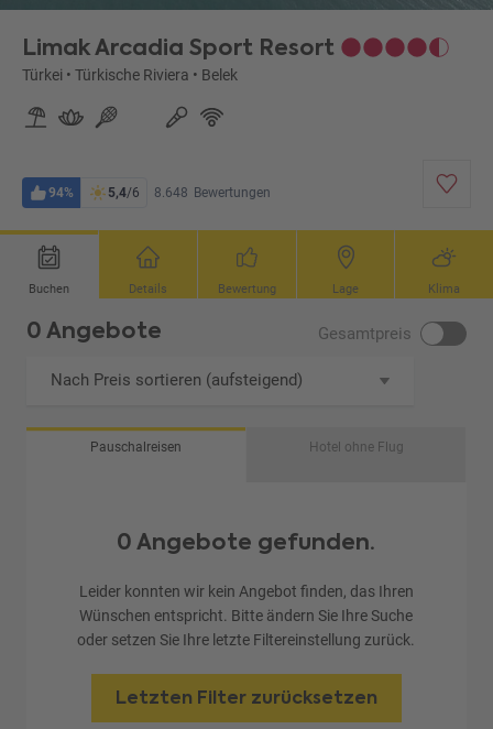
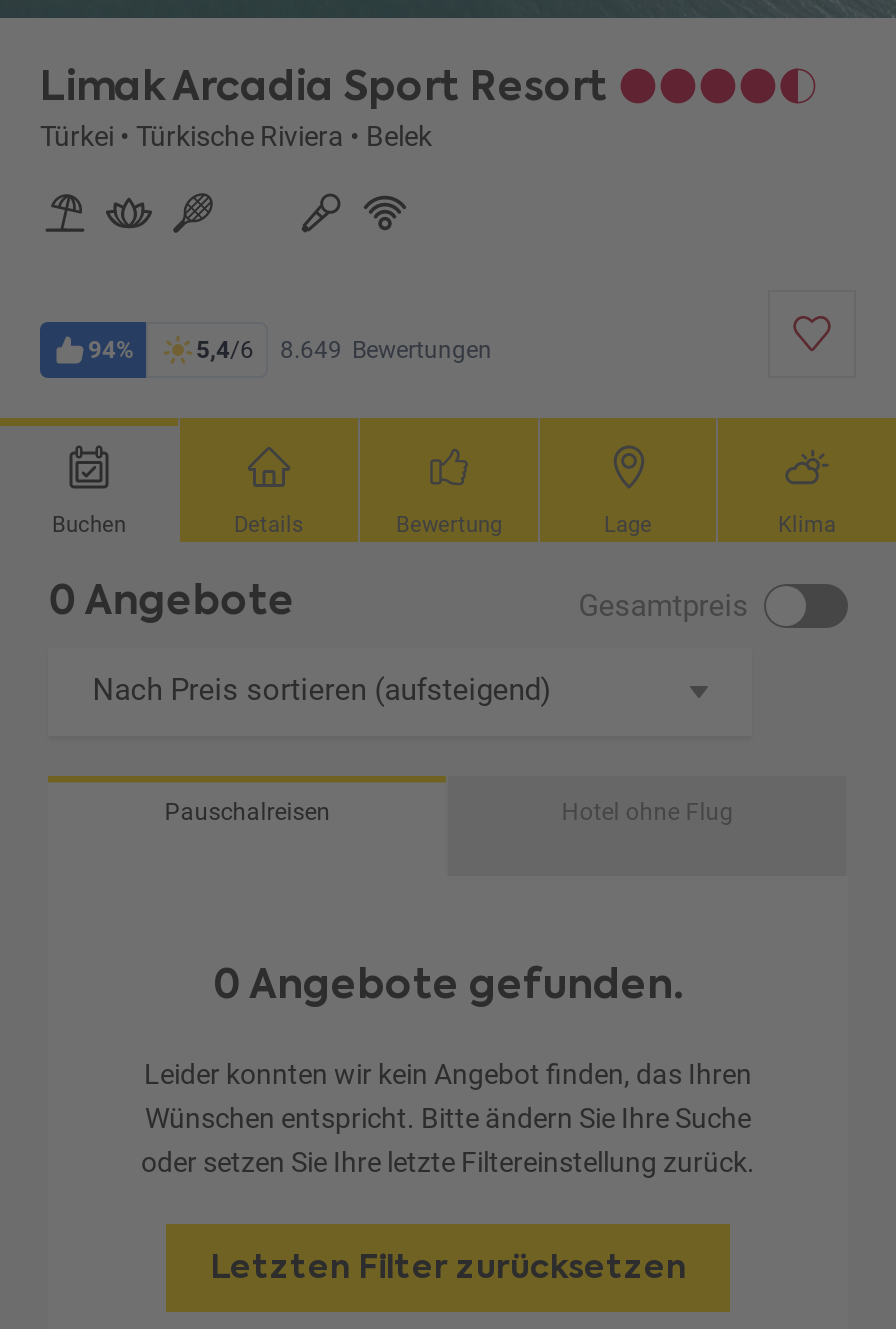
[108,185,271,200] 5,4/6 8.648 Bewertungen -> [196,336,492,364] 5,4/6 8.649 Bewertungen

